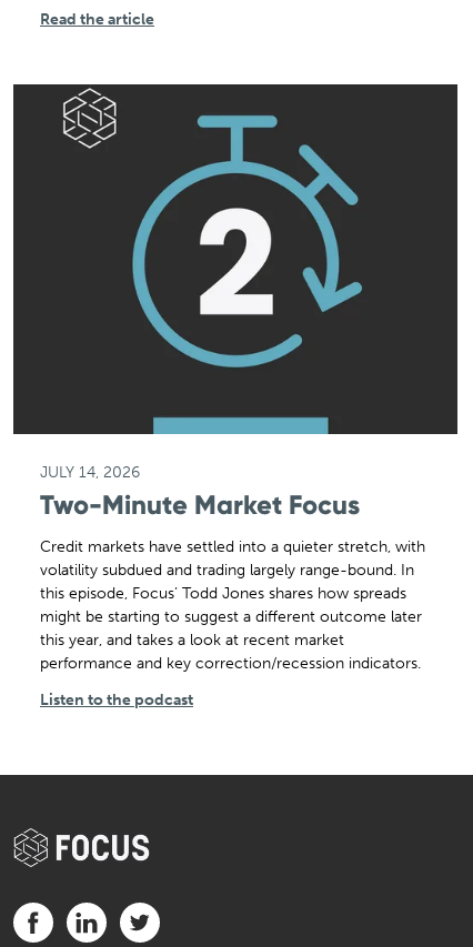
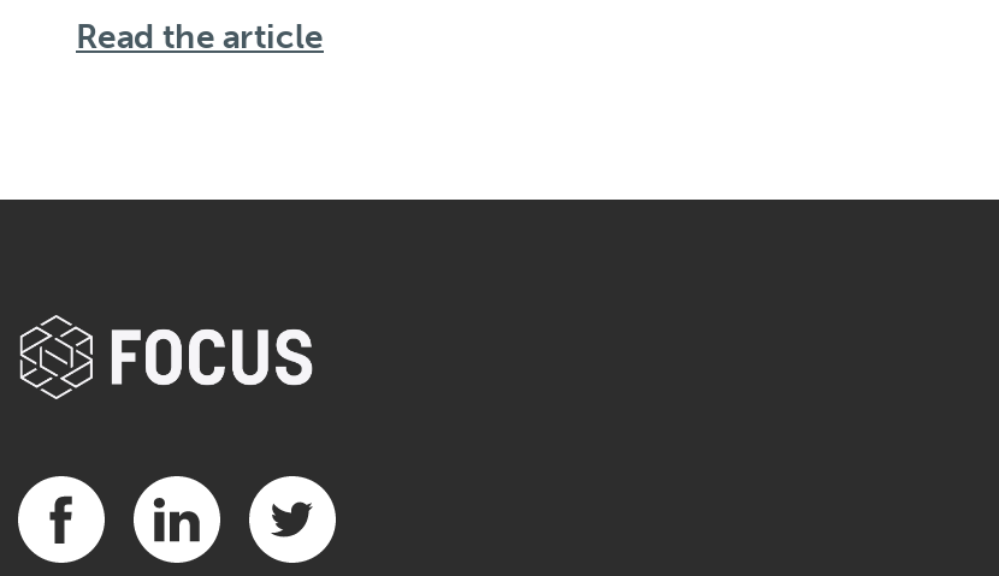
[12,83,459,710] [image] | JULY 14, 2026 | Two-Minute Market Focus | Credit markets have settled into a quieter stretch, with | volatility subdued and trading largely range-bound. In | this episode, Focus’ Todd Jones shares how spreads | might be starting to suggest a different outcome later | this year, and takes a look at recent market | performance and key correction/recession indicators. | Listen to the podcast -> none

